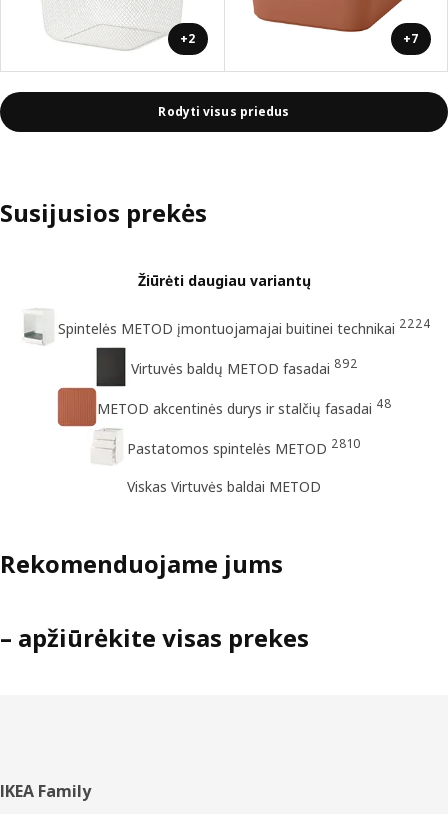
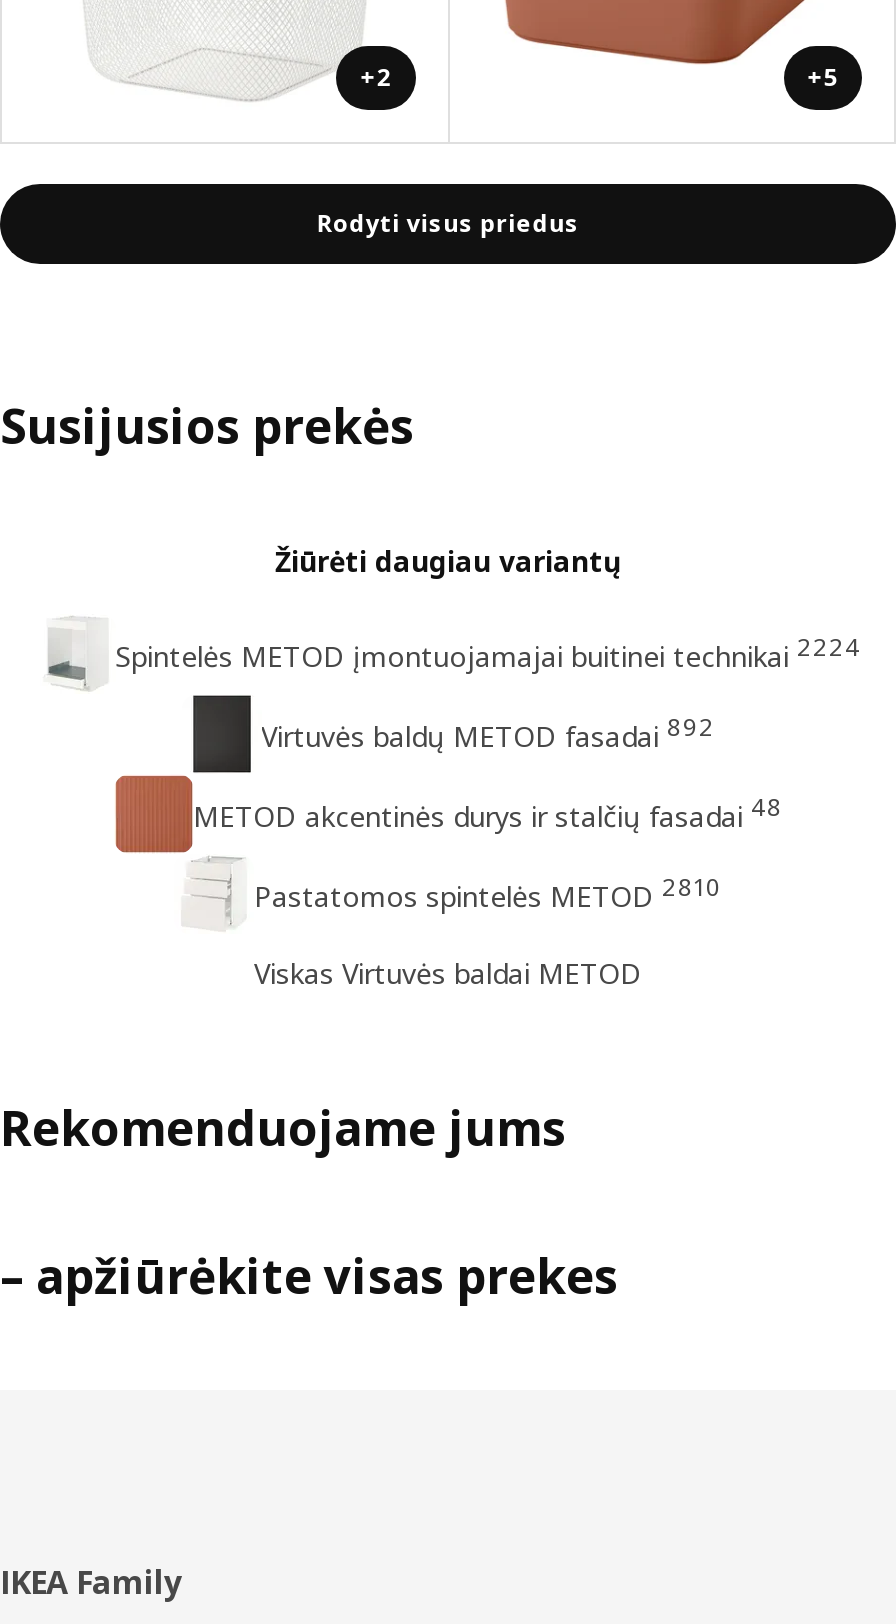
[403,30,419,47] +7 -> [808,60,838,94] +5

